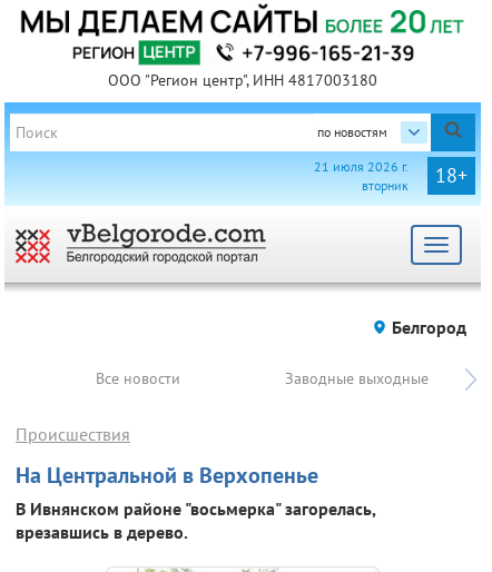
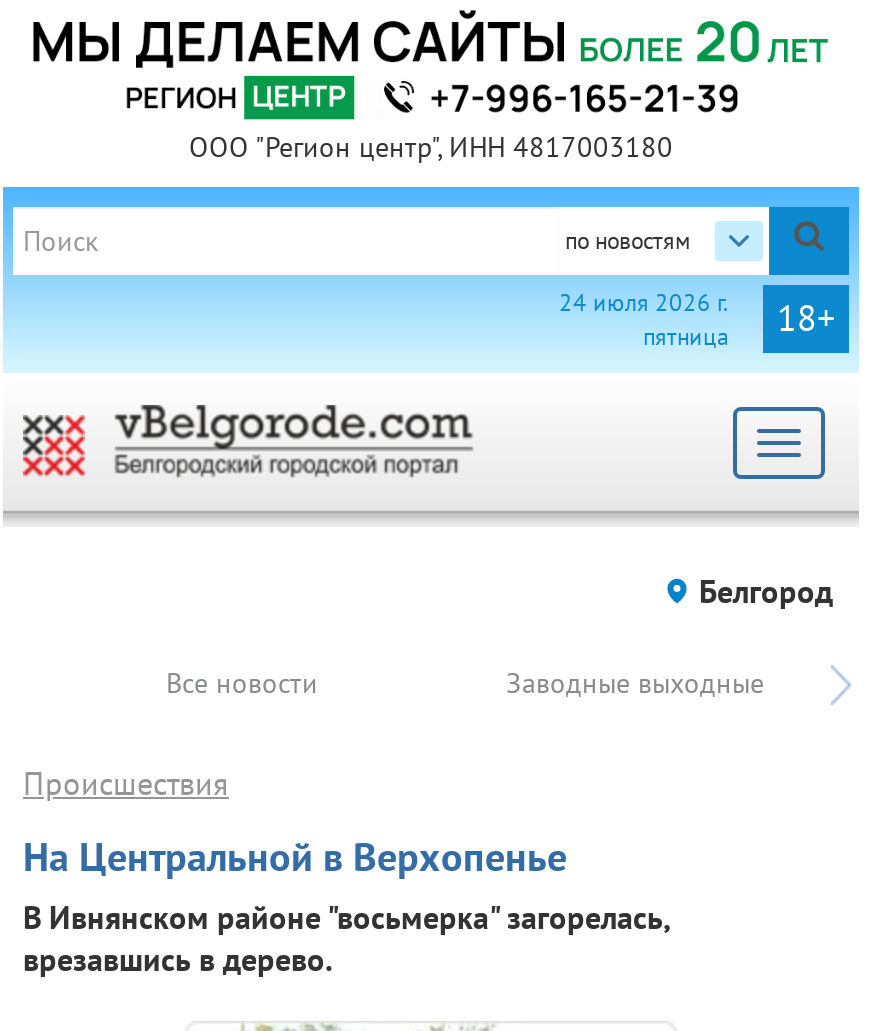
[314,158,409,194] 21 июля 2026 г. | вторник -> [559,287,729,351] 24 июля 2026 г. | пятница

